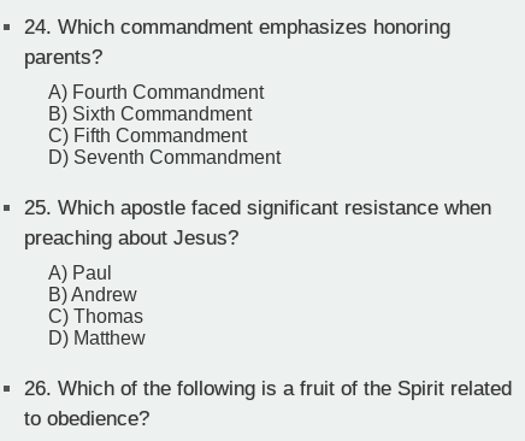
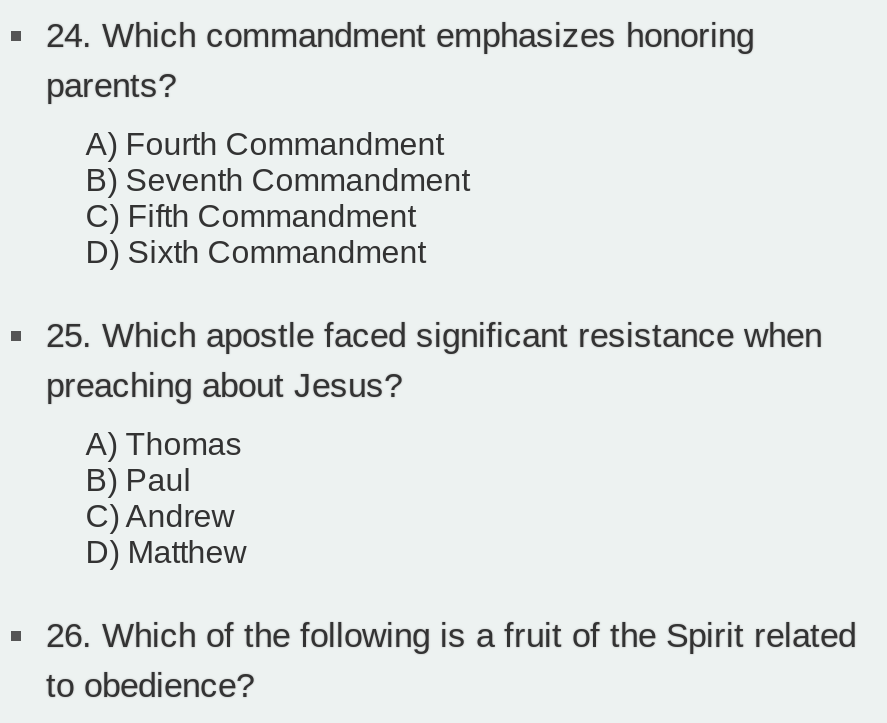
[49,104,252,124] B) Sixth Commandment -> [86,163,470,197] B) Seventh Commandment
[49,147,281,168] D) Seventh Commandment -> [86,235,426,269] D) Sixth Commandment
[49,263,112,284] A) Paul -> [86,428,242,462] A) Thomas
[49,285,138,305] B) Andrew -> [86,464,192,498] B) Paul
[49,306,144,327] C) Thomas -> [86,500,236,534] C) Andrew

